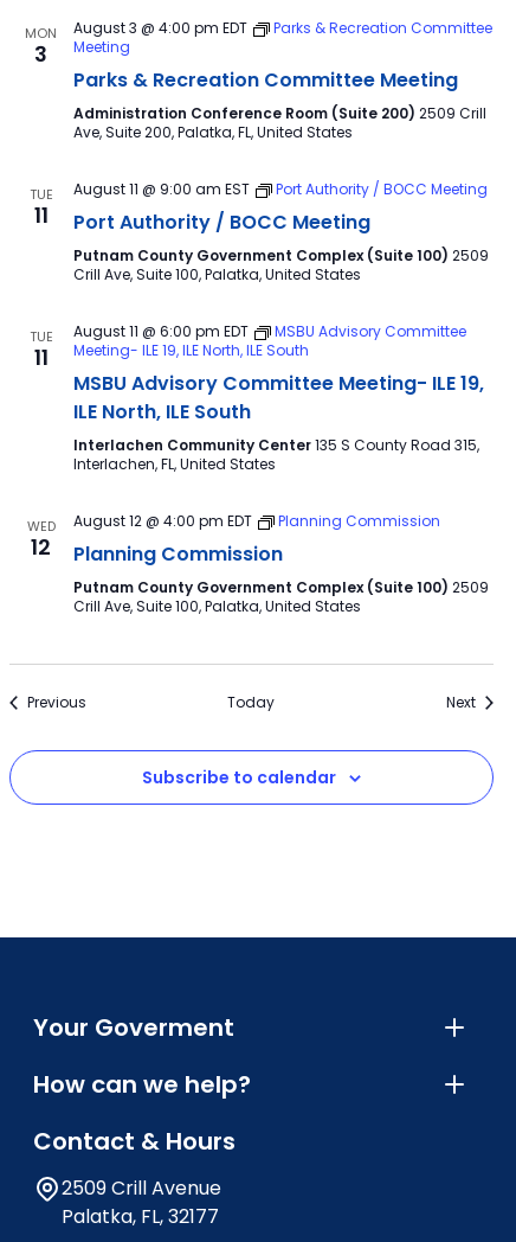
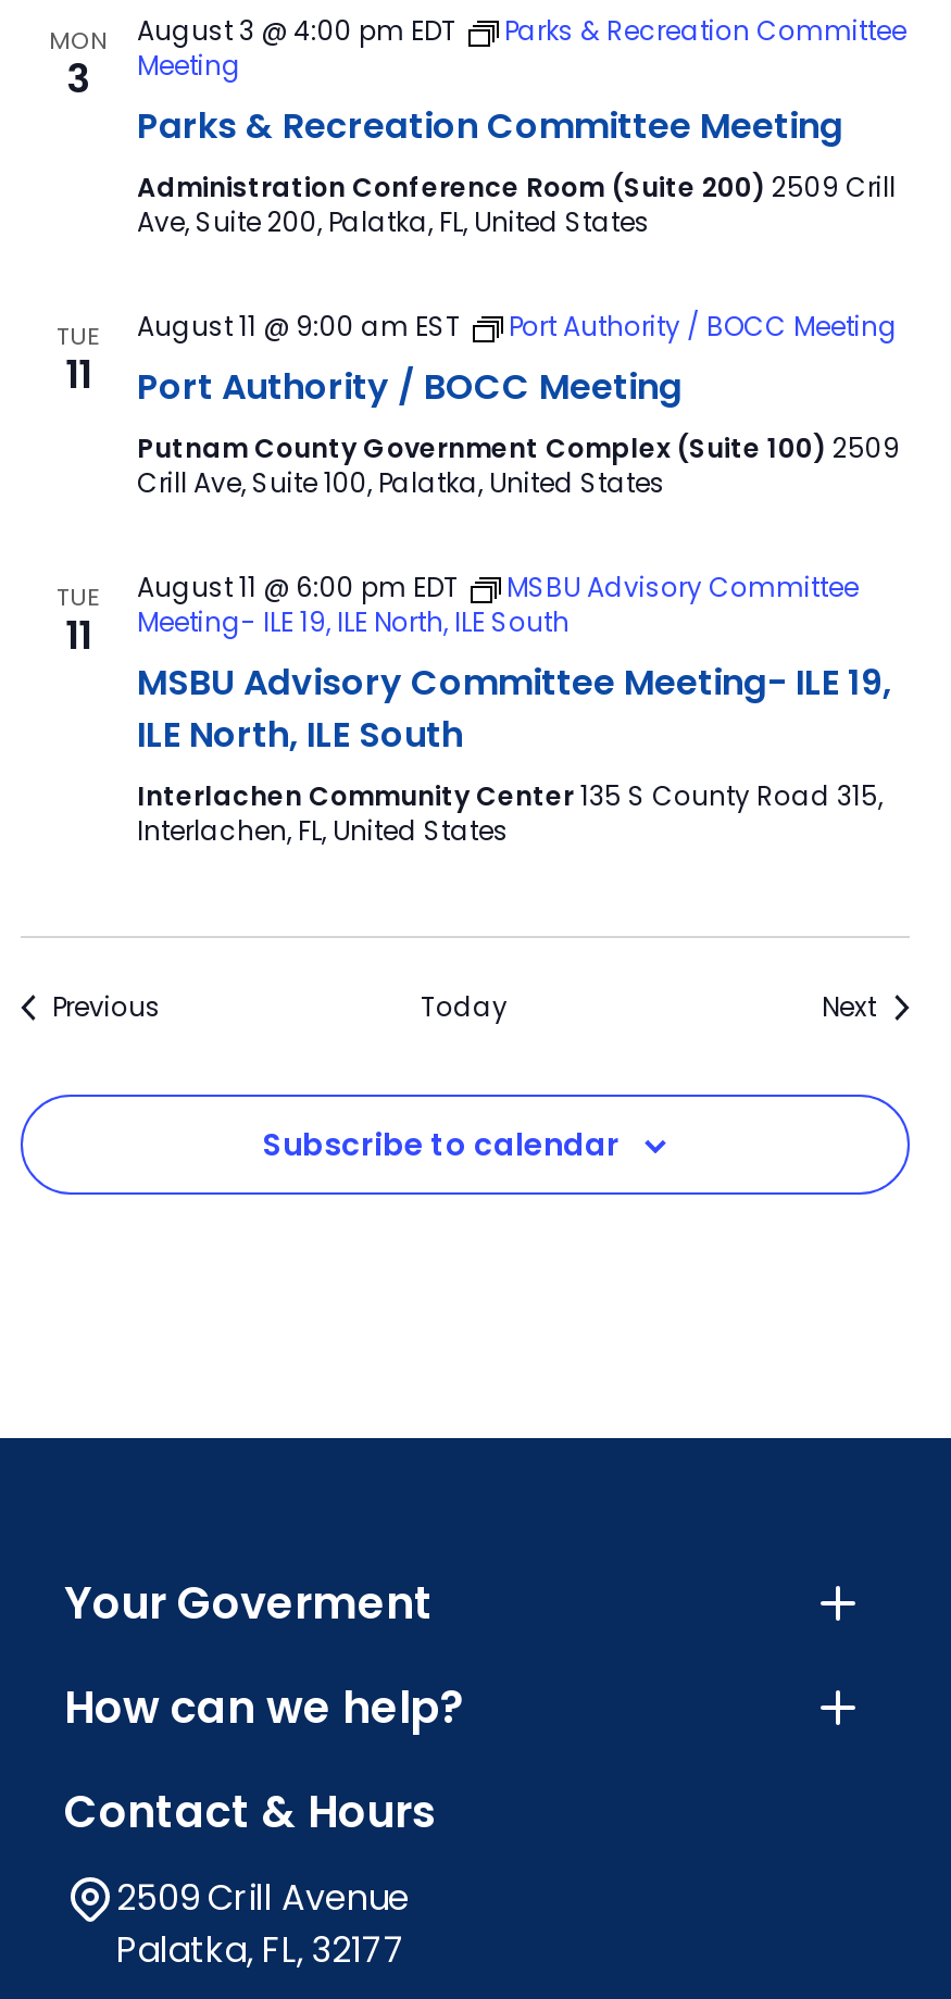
[27,517,55,562] WED | 12 -> none
[73,511,488,616] August 12 @ 4:00 pm EDT | Planning Commission | Planning Commission | Putnam County Government Complex (Suite 100) 2509 | Crill Ave, Suite 100, Palatka, United States -> none

